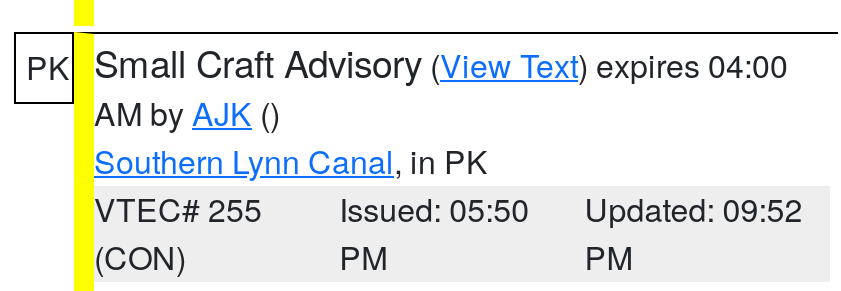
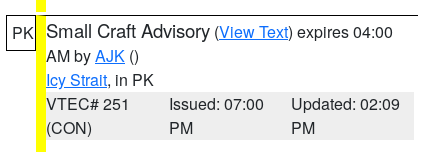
[94,138,488,232] Southern Lynn Canal, in PK | VTEC# 255 -> [46,68,154,115] Icy Strait, in PK | VTEC# 251
[339,186,529,232] Issued: 05:50 -> [169,92,264,115] Issued: 07:00
[584,186,802,232] Updated: 09:52 -> [291,92,400,115] Updated: 02:09

